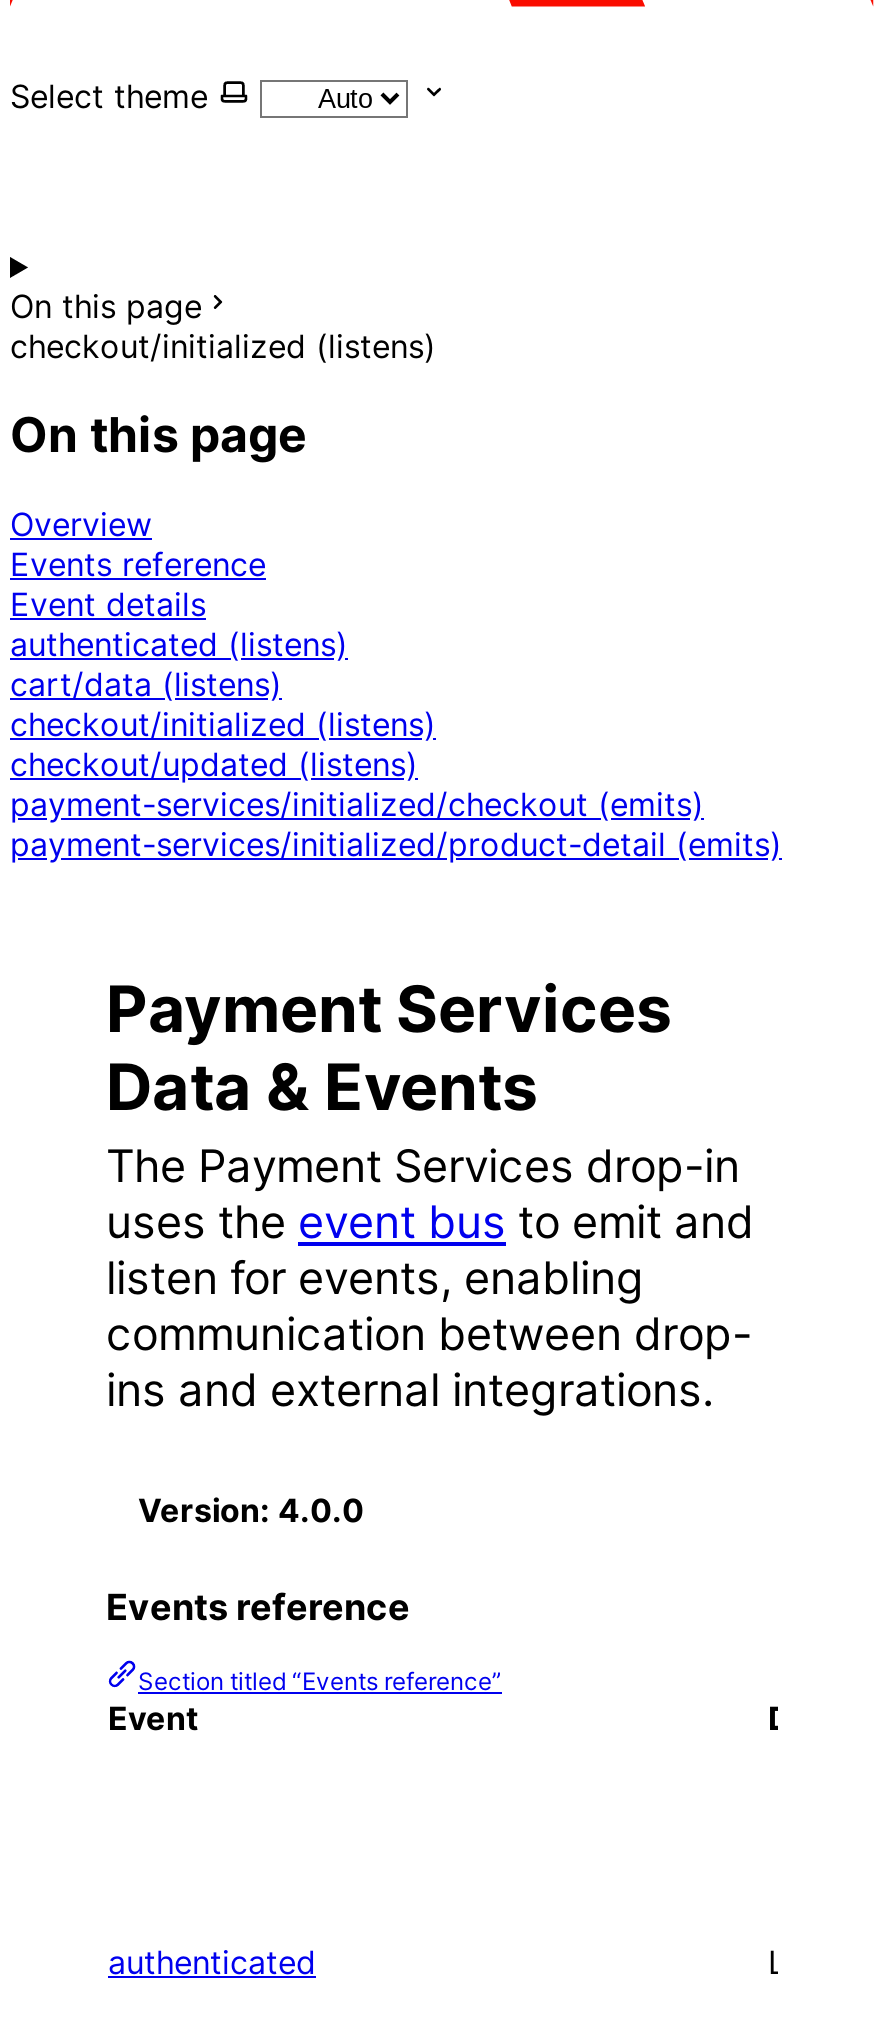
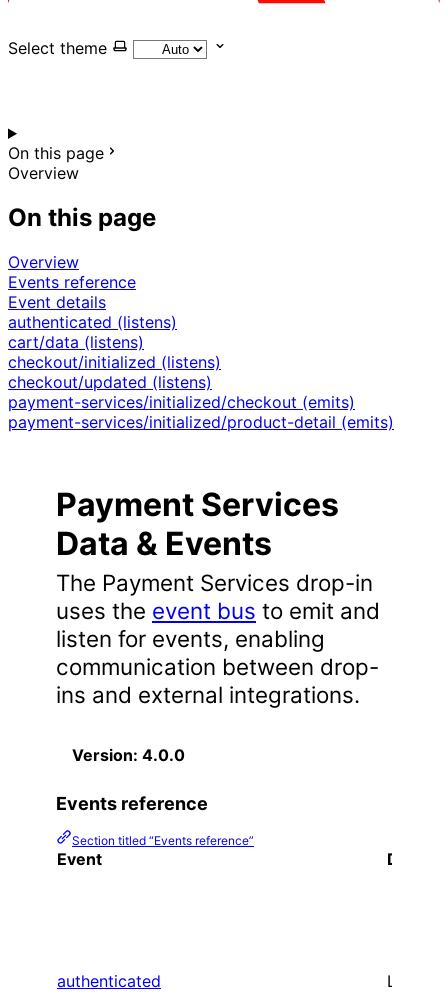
[10,326,436,366] checkout/initialized (listens) -> [8,163,79,183] Overview

